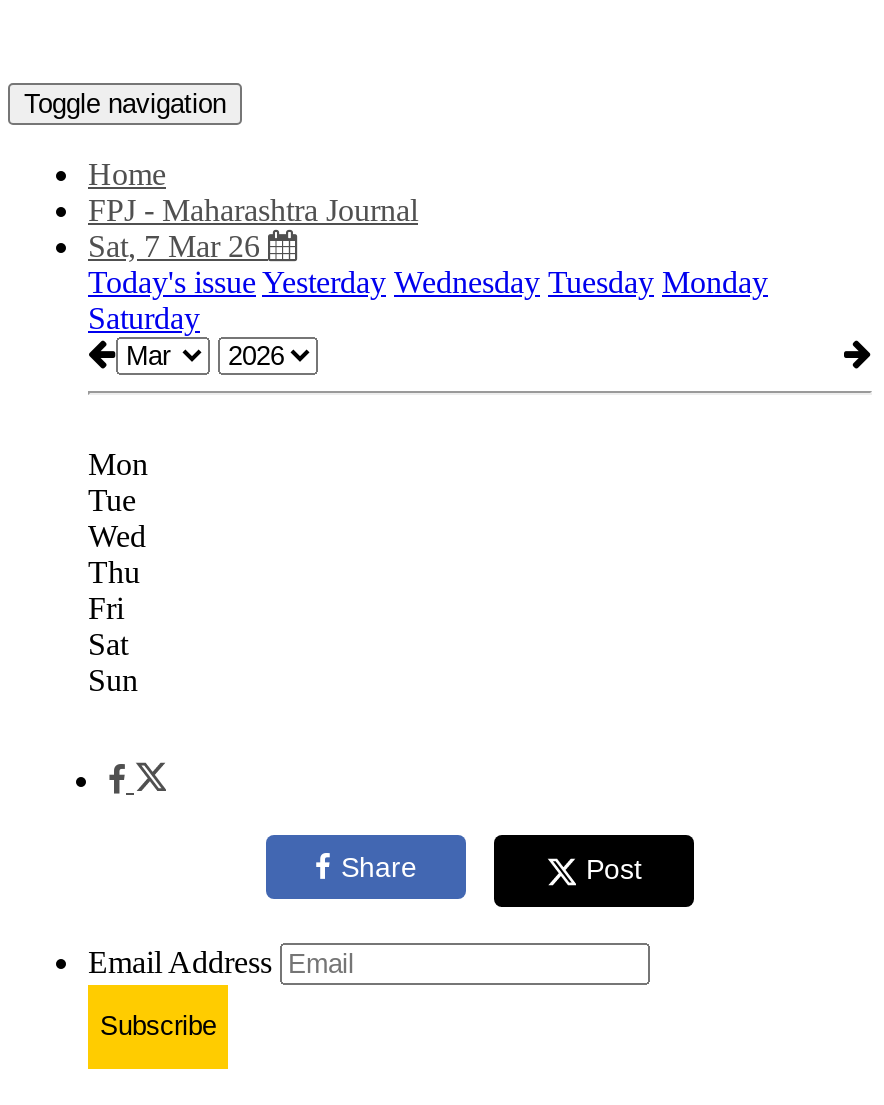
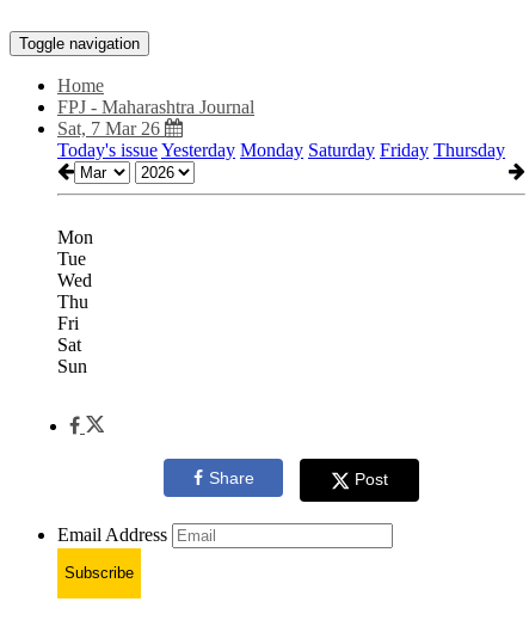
[88,265,768,335] Today's issue Yesterday Wednesday Tuesday Monday | Saturday -> [57,140,505,160] Today's issue Yesterday Monday Saturday Friday Thursday

